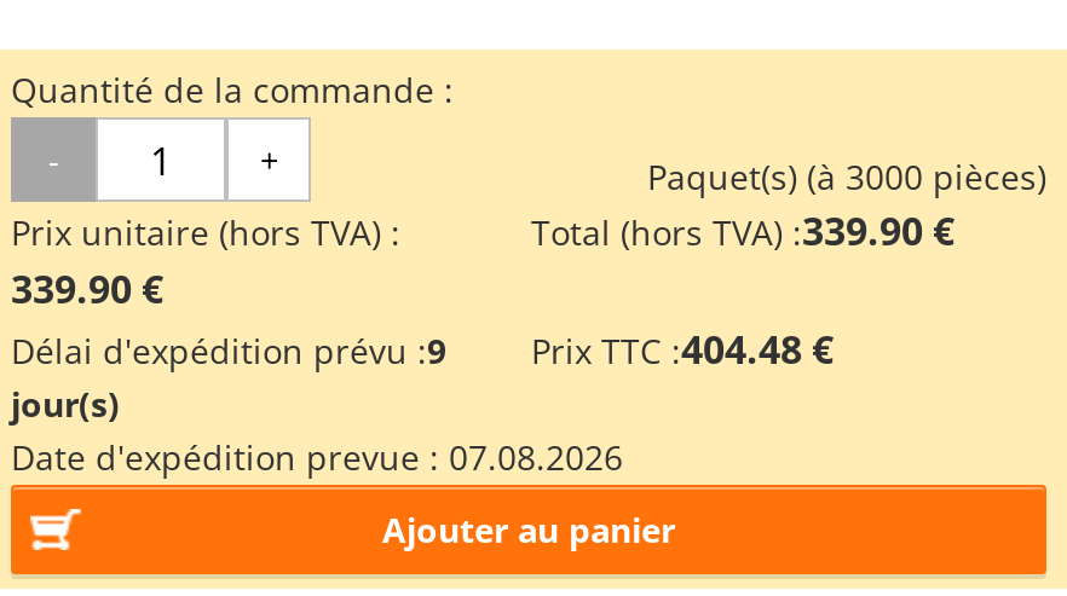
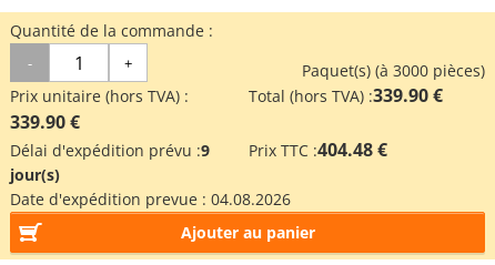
[11,434,623,480] Date d'expédition prevue : 07.08.2026 -> [10,188,291,210] Date d'expédition prevue : 04.08.2026

